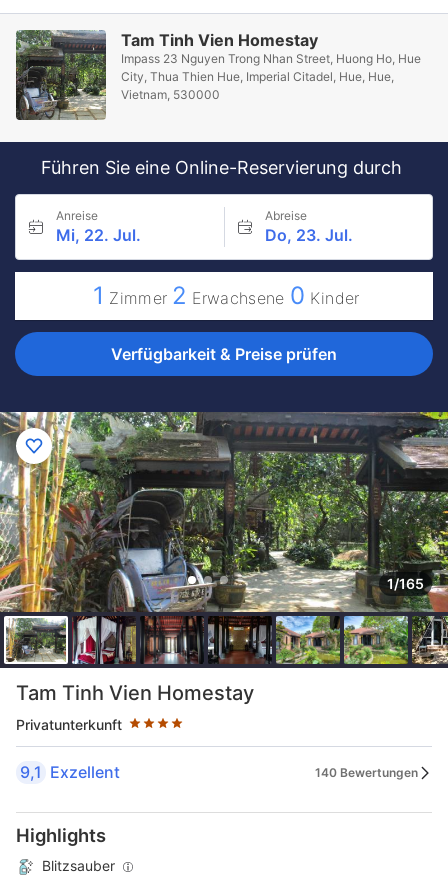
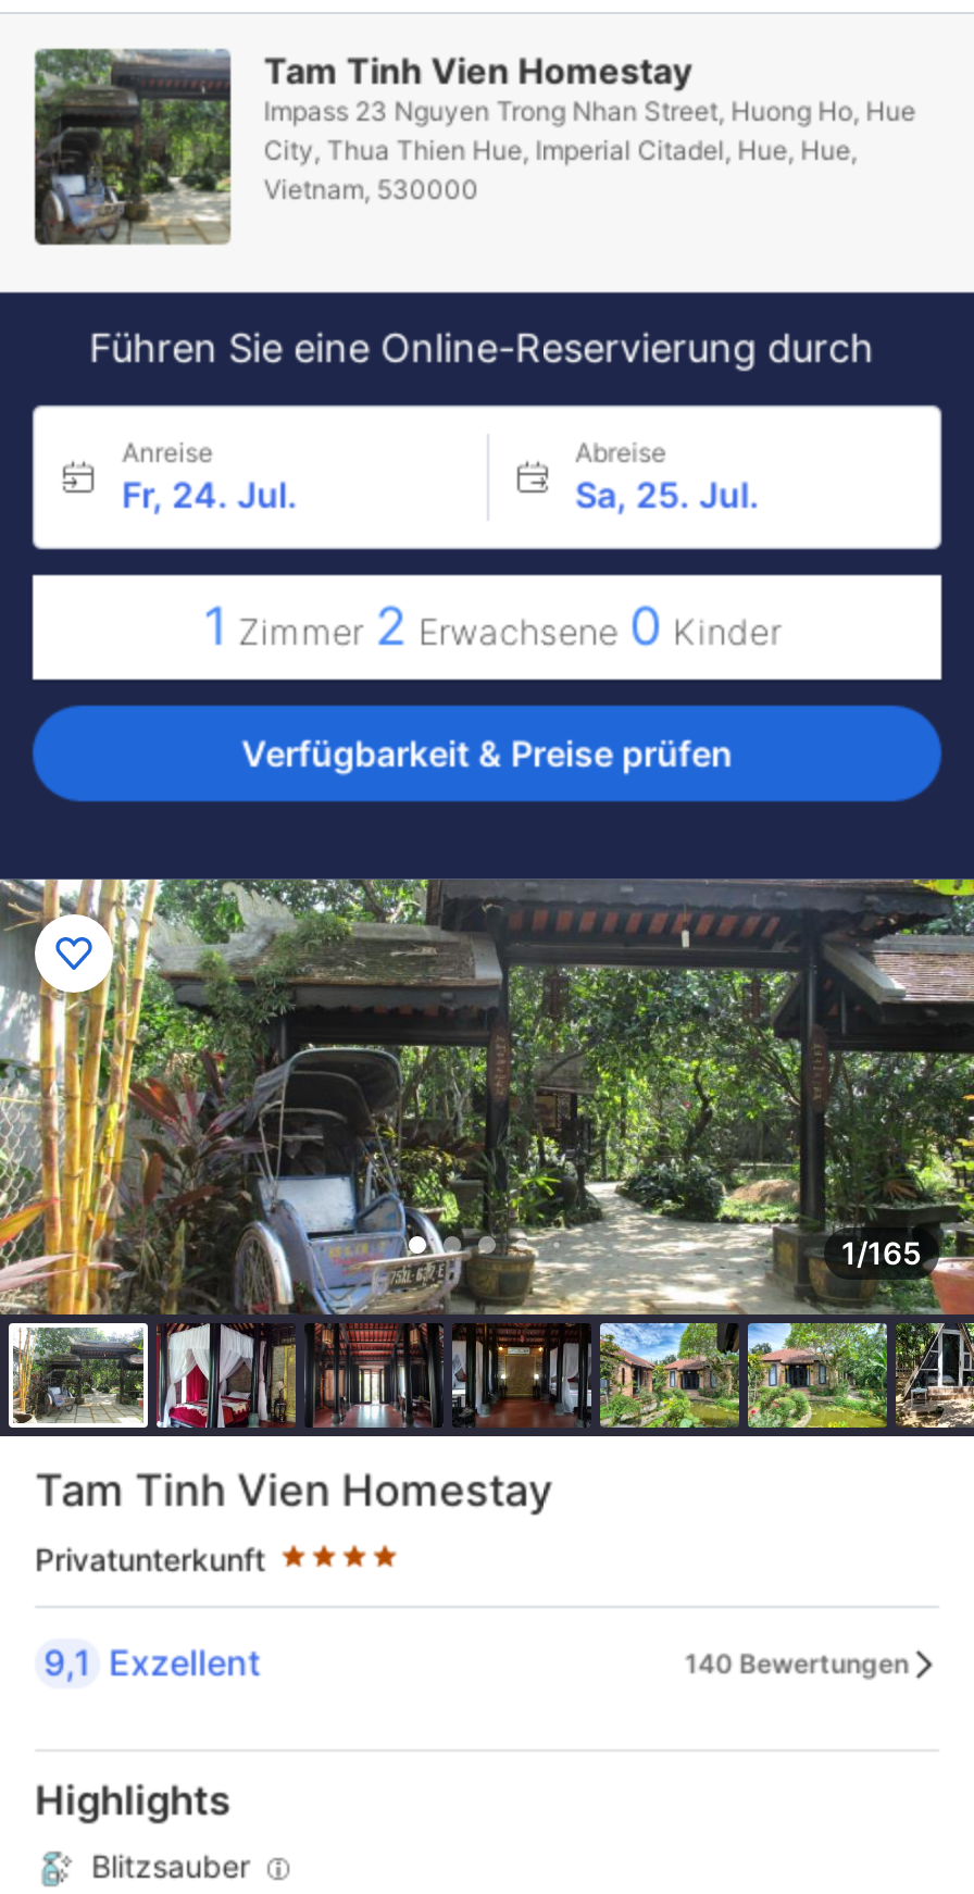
[56,225,141,245] Mi, 22. Jul. -> [122,473,298,516] Fr, 24. Jul.
[264,225,352,245] Do, 23. Jul. -> [575,473,760,516] Sa, 25. Jul.

